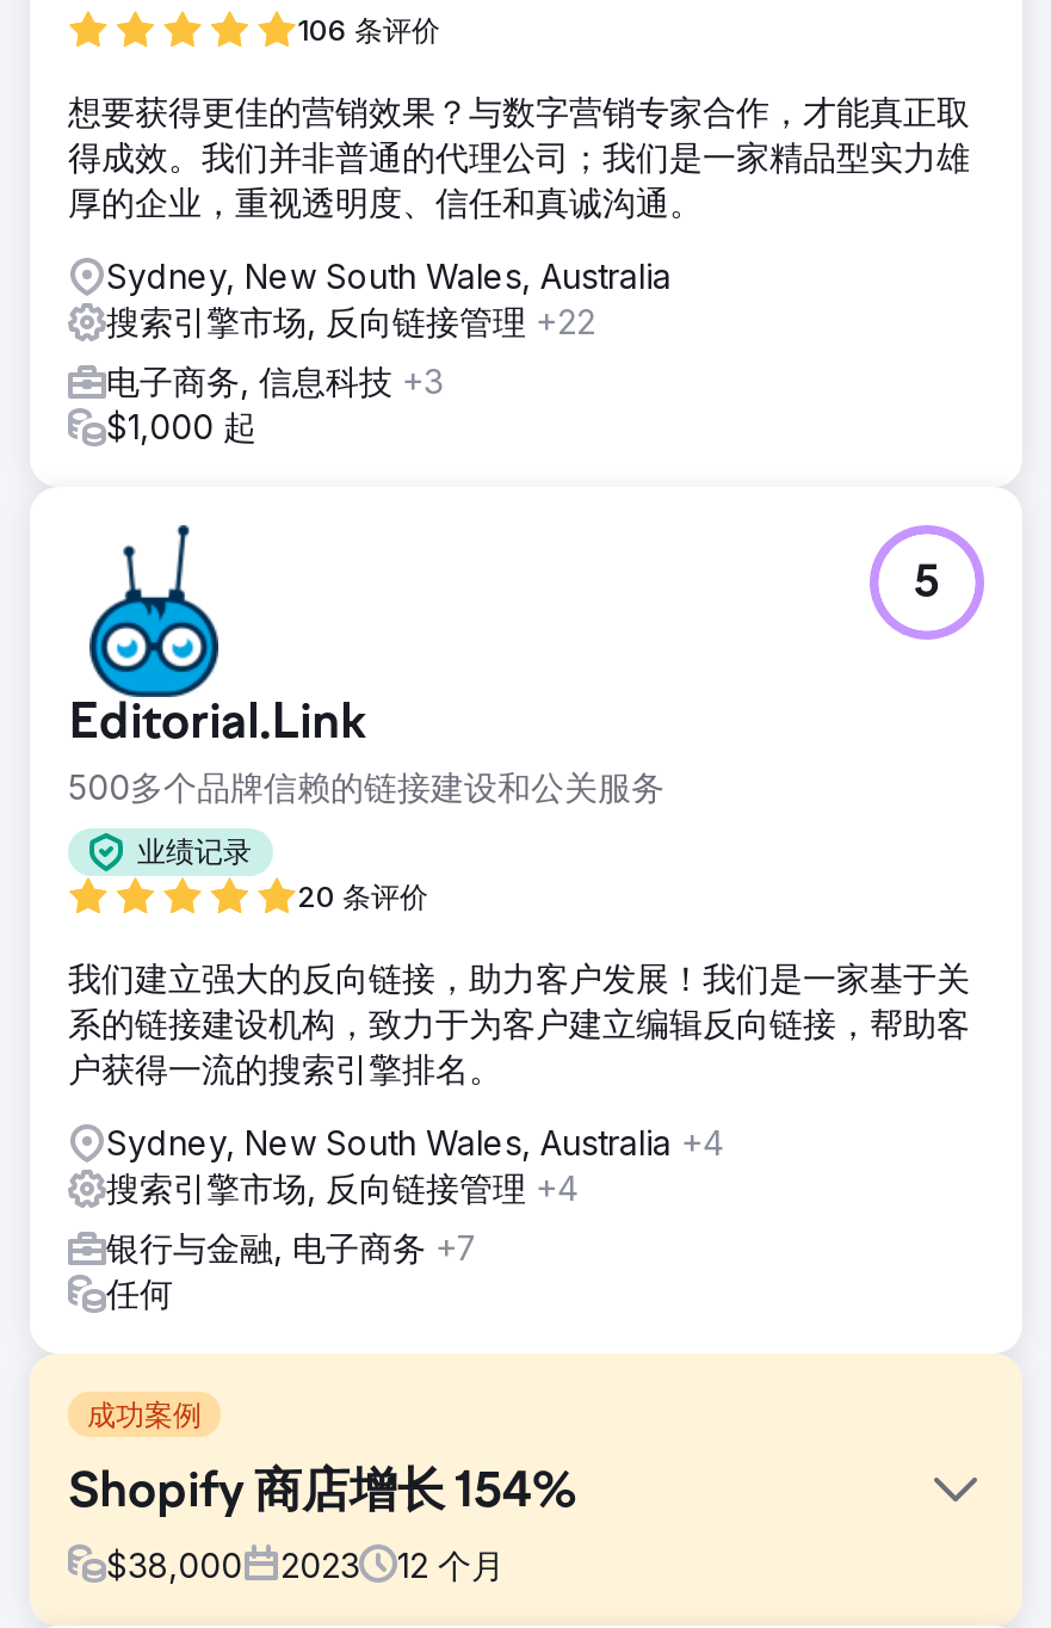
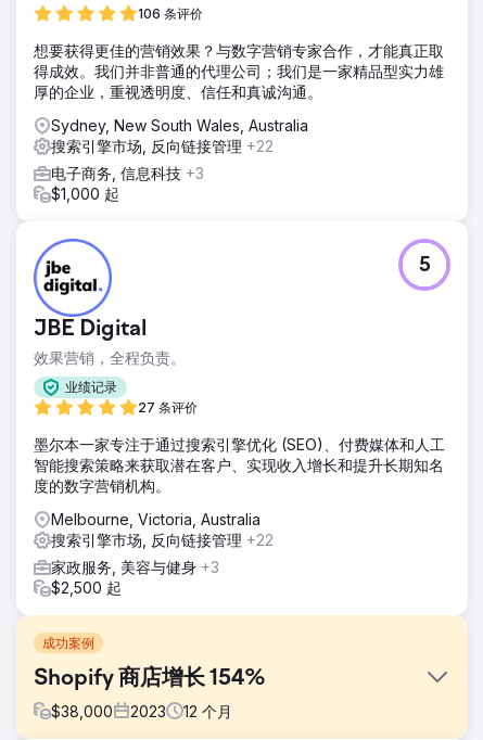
[68,523,664,806] [image] | Editorial.Link | 500多个品牌信赖的链接建设和公关服务 -> [33,238,186,366] [image] | JBE Digital | 效果营销，全程负责。
[297,877,428,913] 20 条评价 -> [138,399,198,415] 27 条评价
[68,956,970,1088] 我们建立强大的反向链接，助力客户发展！我们是一家基于关 | 系的链接建设机构，致力于为客户建立编辑反向链接，帮助客 | 户获得一流的搜索引擎排名。 -> [34,435,445,494] 墨尔本一家专注于通过搜索引擎优化 (SEO)、付费媒体和人工 | 智能搜索策略来获取潜在客户、实现收入增长和提升长期知名 | 度的数字营销机构。
[106,1121,724,1207] Sydney, New South Wales, Australia +4 | 搜索引擎市场, 反向链接管理+4 -> [51,510,274,549] Melbourne, Victoria, Australia | 搜索引擎市场, 反向链接管理+22
[106,1226,478,1312] 银行与金融, 电子商务+7 | 任何 -> [51,557,219,596] 家政服务, 美容与健身+3 | $2,500 起

